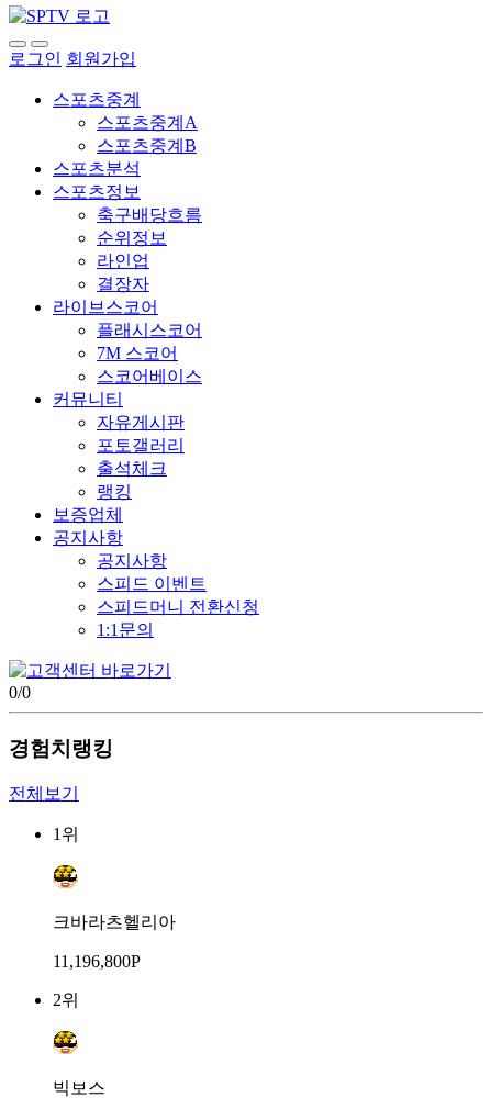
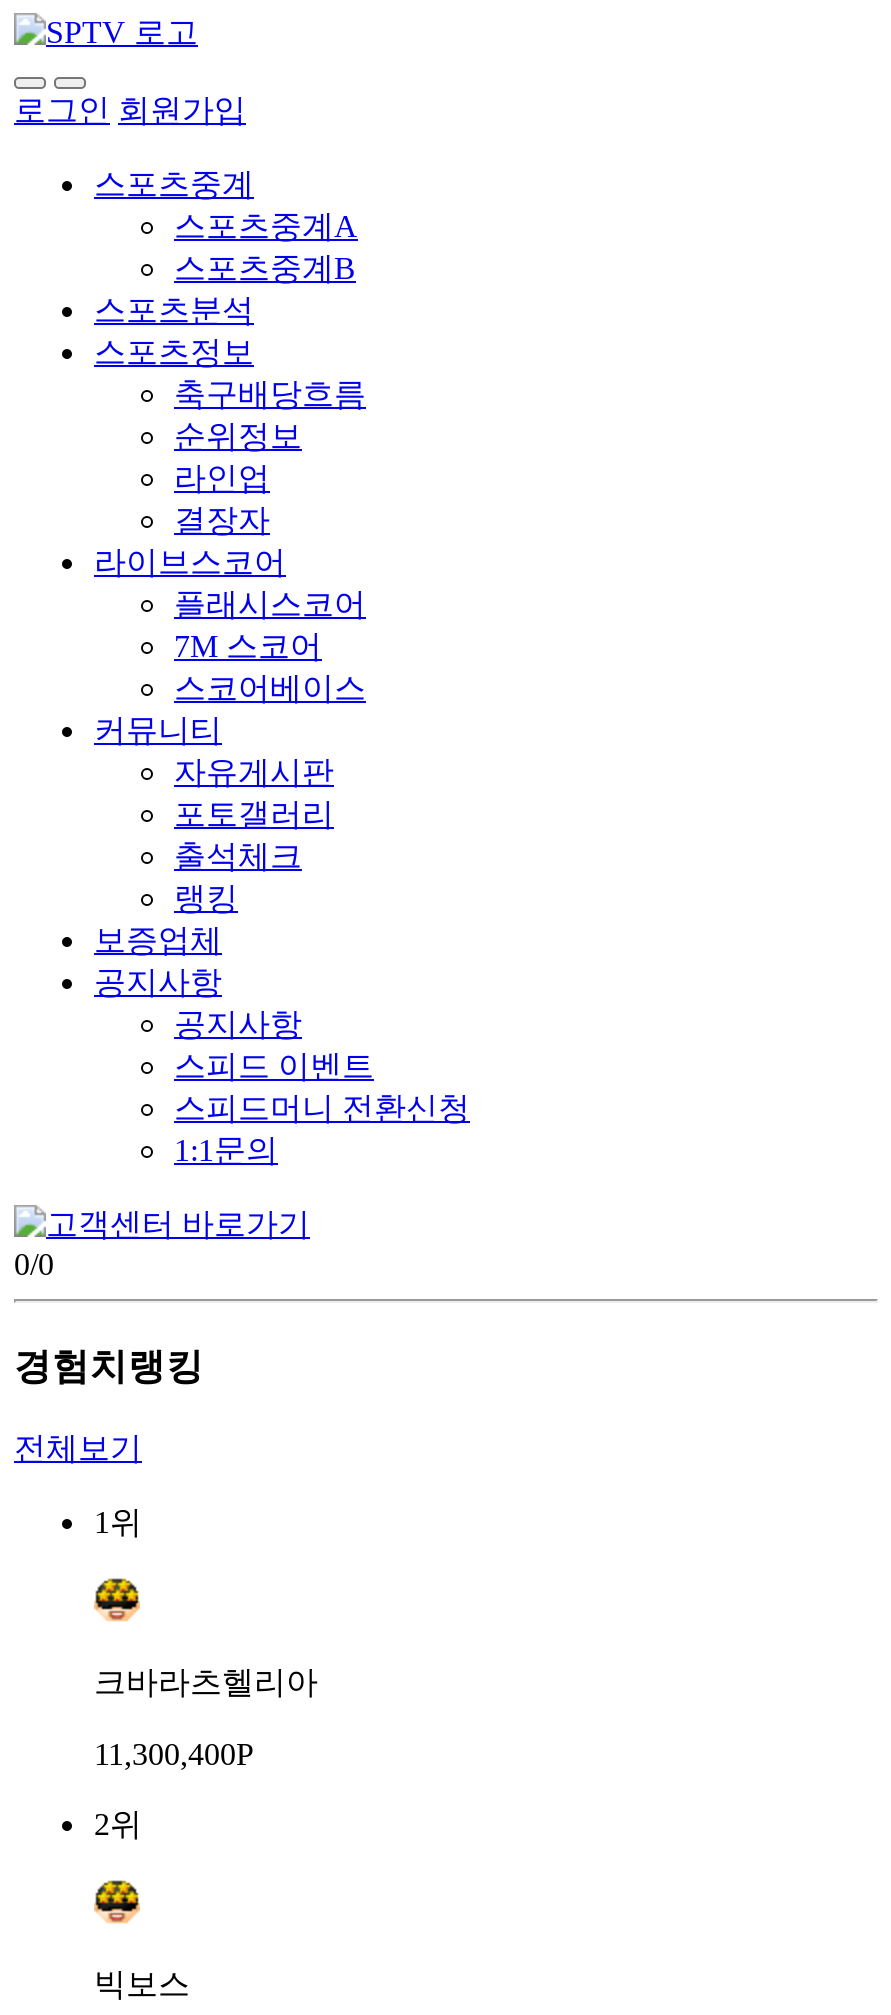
[53,952,141,971] 11,196,800P -> [94,1738,254,1772] 11,300,400P

